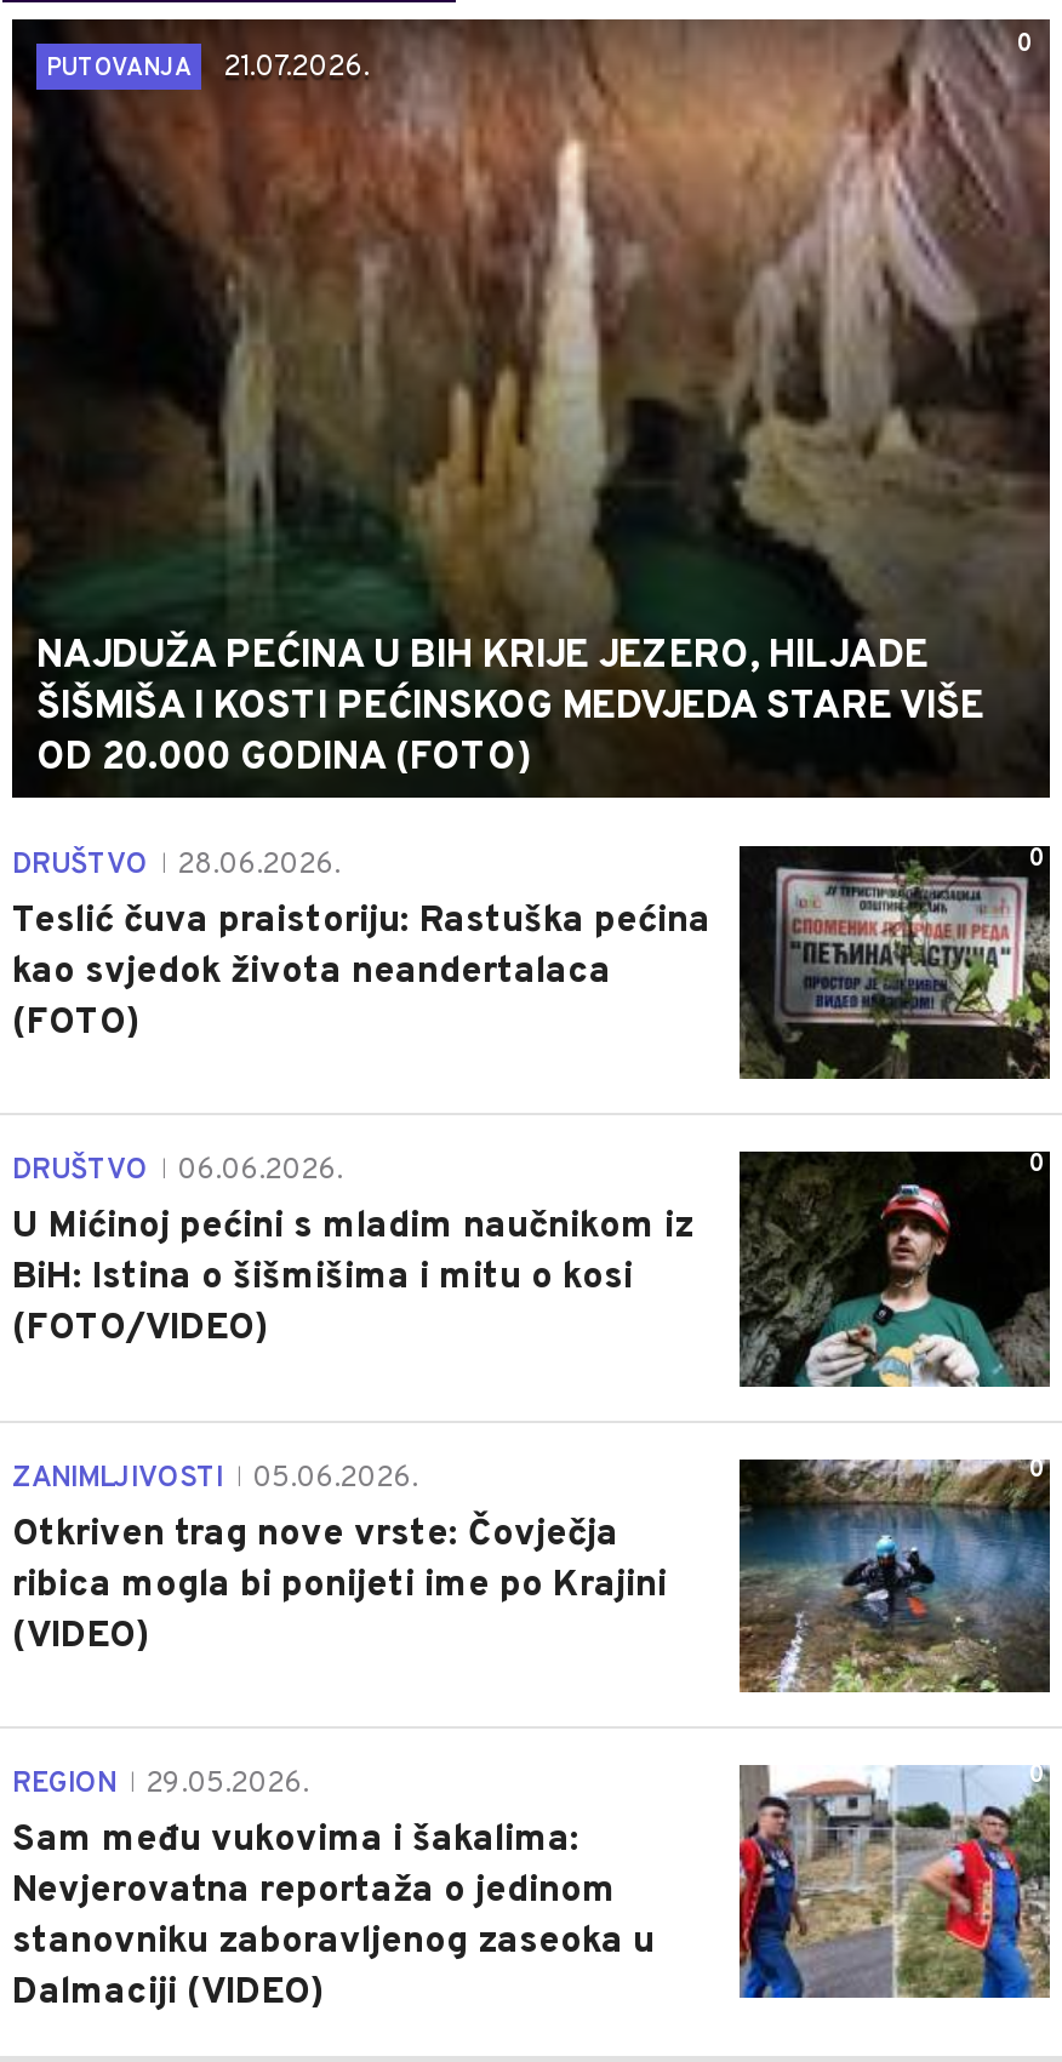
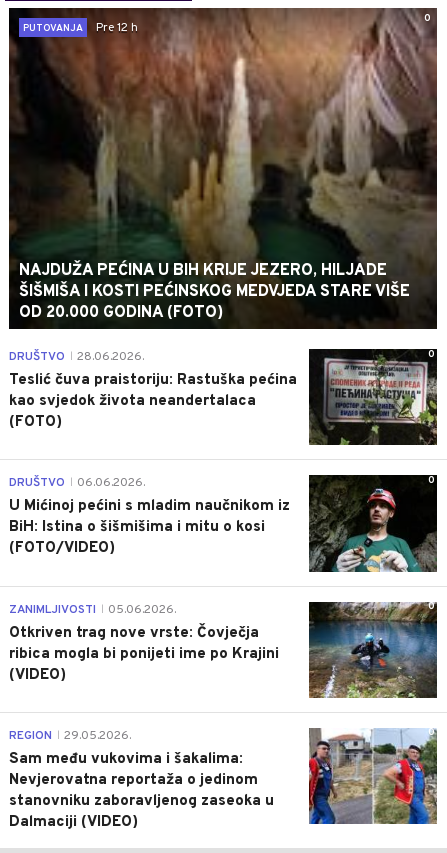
[46,47,369,86] PUTOVANJA 21.07.2026. -> [23,19,138,35] PUTOVANJA Pre 12 h

